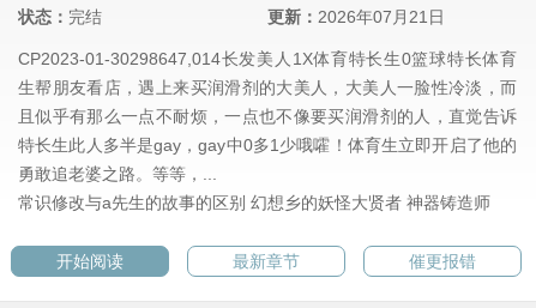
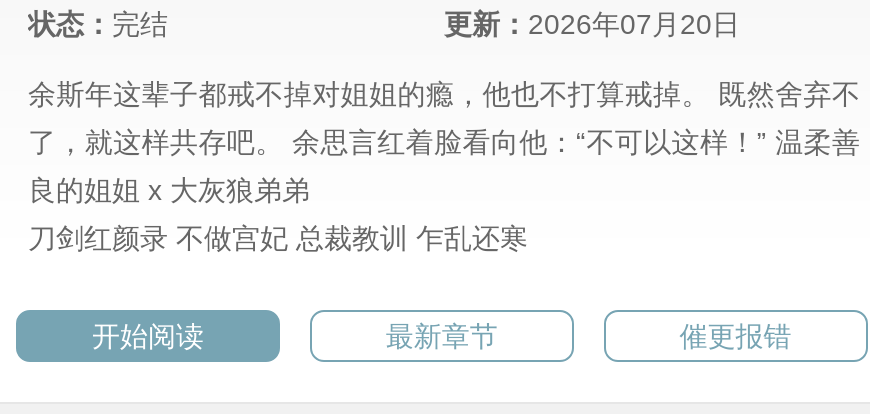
[18,8,517,213] 更新：2026年07月21日 | CP2023-01-30298647,014长发美人1X体育特长生0篮球特长体育 | 生帮朋友看店，遇上来买润滑剂的大美人，大美人一脸性冷淡，而 | 且似乎有那么一点不耐烦，一点也不像要买润滑剂的人，直觉告诉 | 特长生此人多半是gay，gay中0多1少哦嚯！体育生立即开启了他的 | 勇敢追老婆之路。等等，... | 常识修改与a先生的故事的区别 幻想乡的妖怪大贤者 神器铸造师 -> [28,9,860,255] 更新：2026年07月20日 | 余斯年这辈子都戒不掉对姐姐的瘾，他也不打算戒掉。 既然舍弃不 | 了，就这样共存吧。 余思言红着脸看向他：“不可以这样！” 温柔善 | 良的姐姐 x 大灰狼弟弟 | 刀剑红颜录 不做宫妃 总裁教训 乍乱还寒

